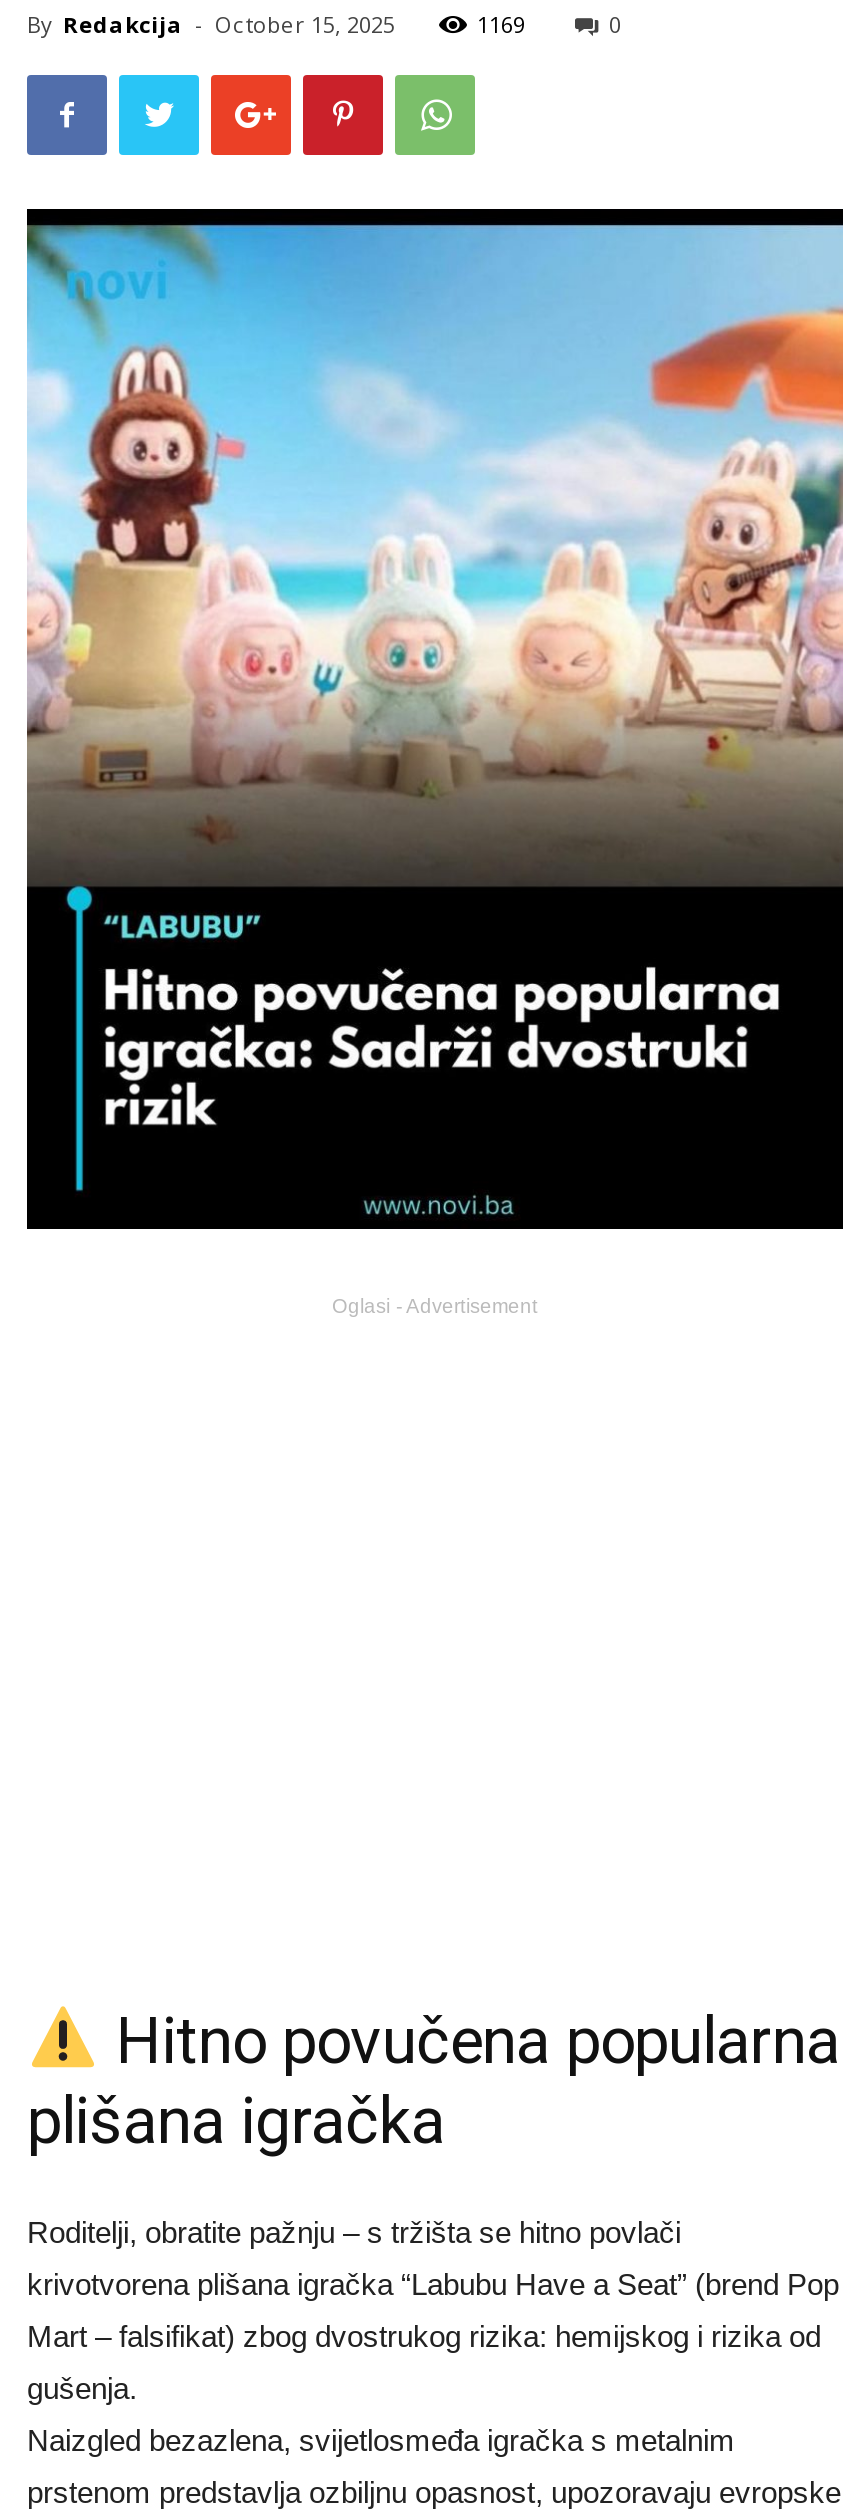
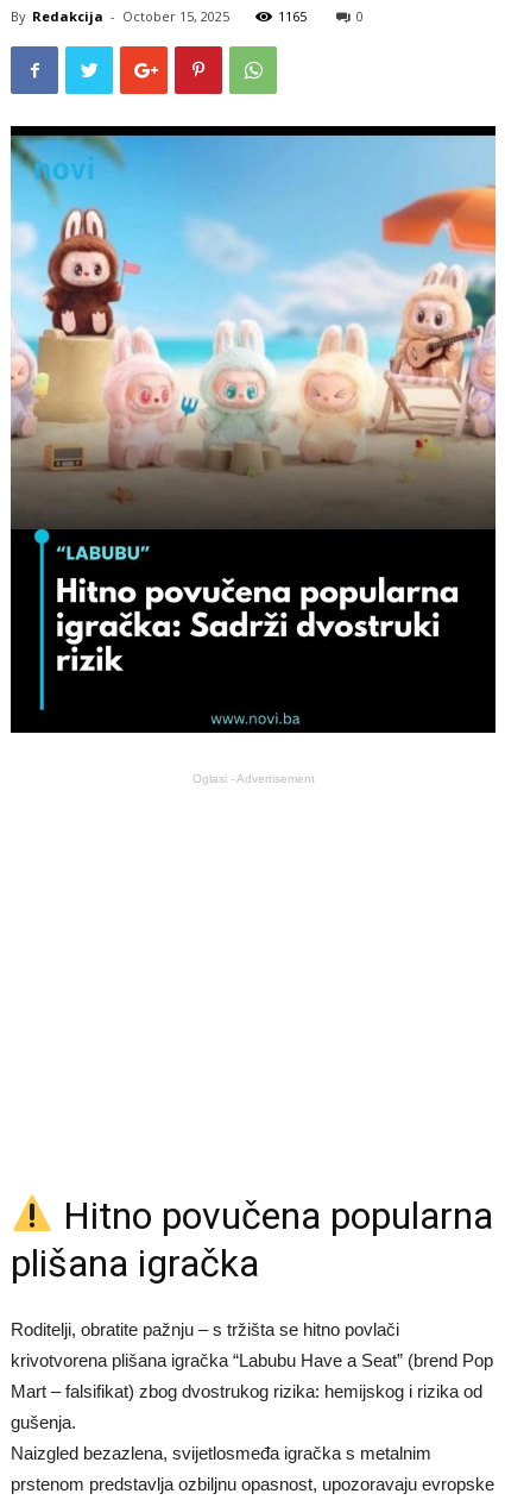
[477,9,525,39] 1169 -> [278,7,307,25] 1165

